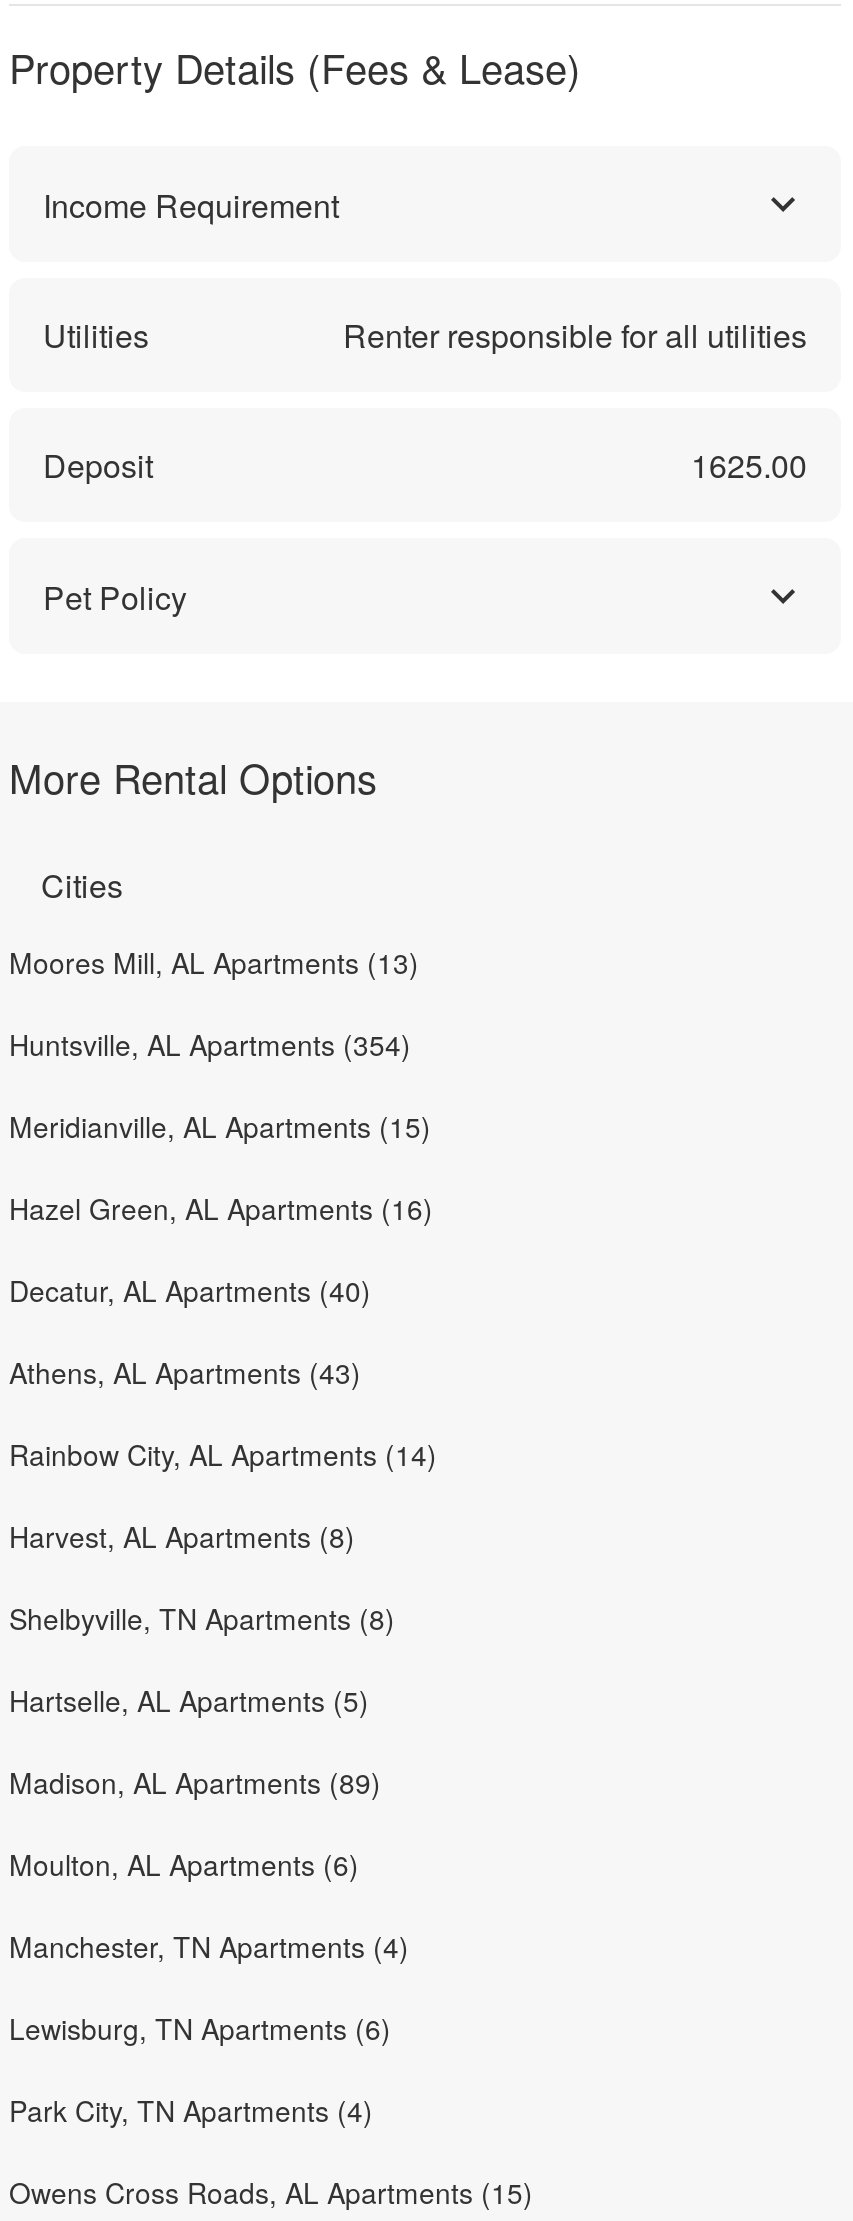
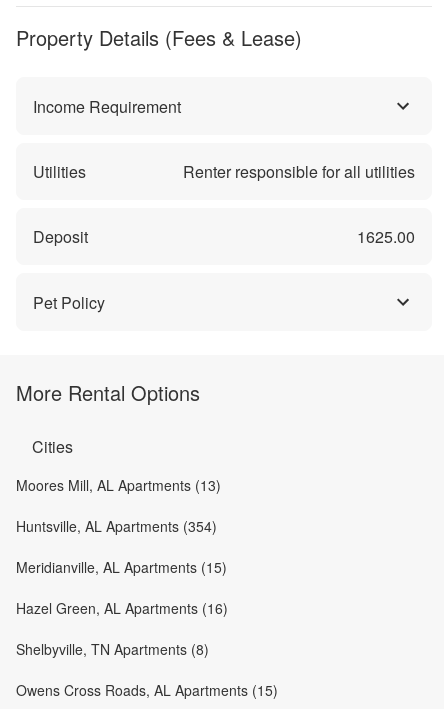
[9,1270,437,1556] Decatur, AL Apartments (40) | Athens, AL Apartments (43) | Rainbow City, AL Apartments (14) | Harvest, AL Apartments (8) -> none
[9,1680,409,2130] Hartselle, AL Apartments (5) | Madison, AL Apartments (89) | Moulton, AL Apartments (6) | Manchester, TN Apartments (4) | Lewisburg, TN Apartments (6) | Park City, TN Apartments (4) -> none

